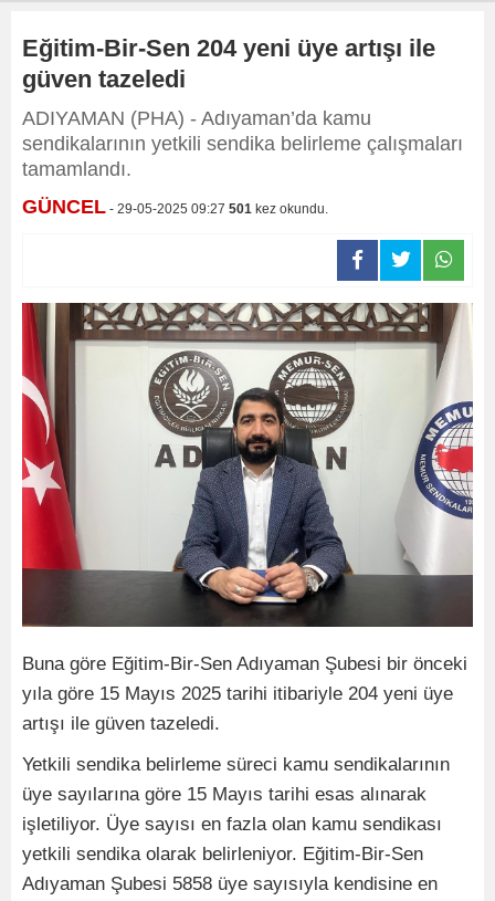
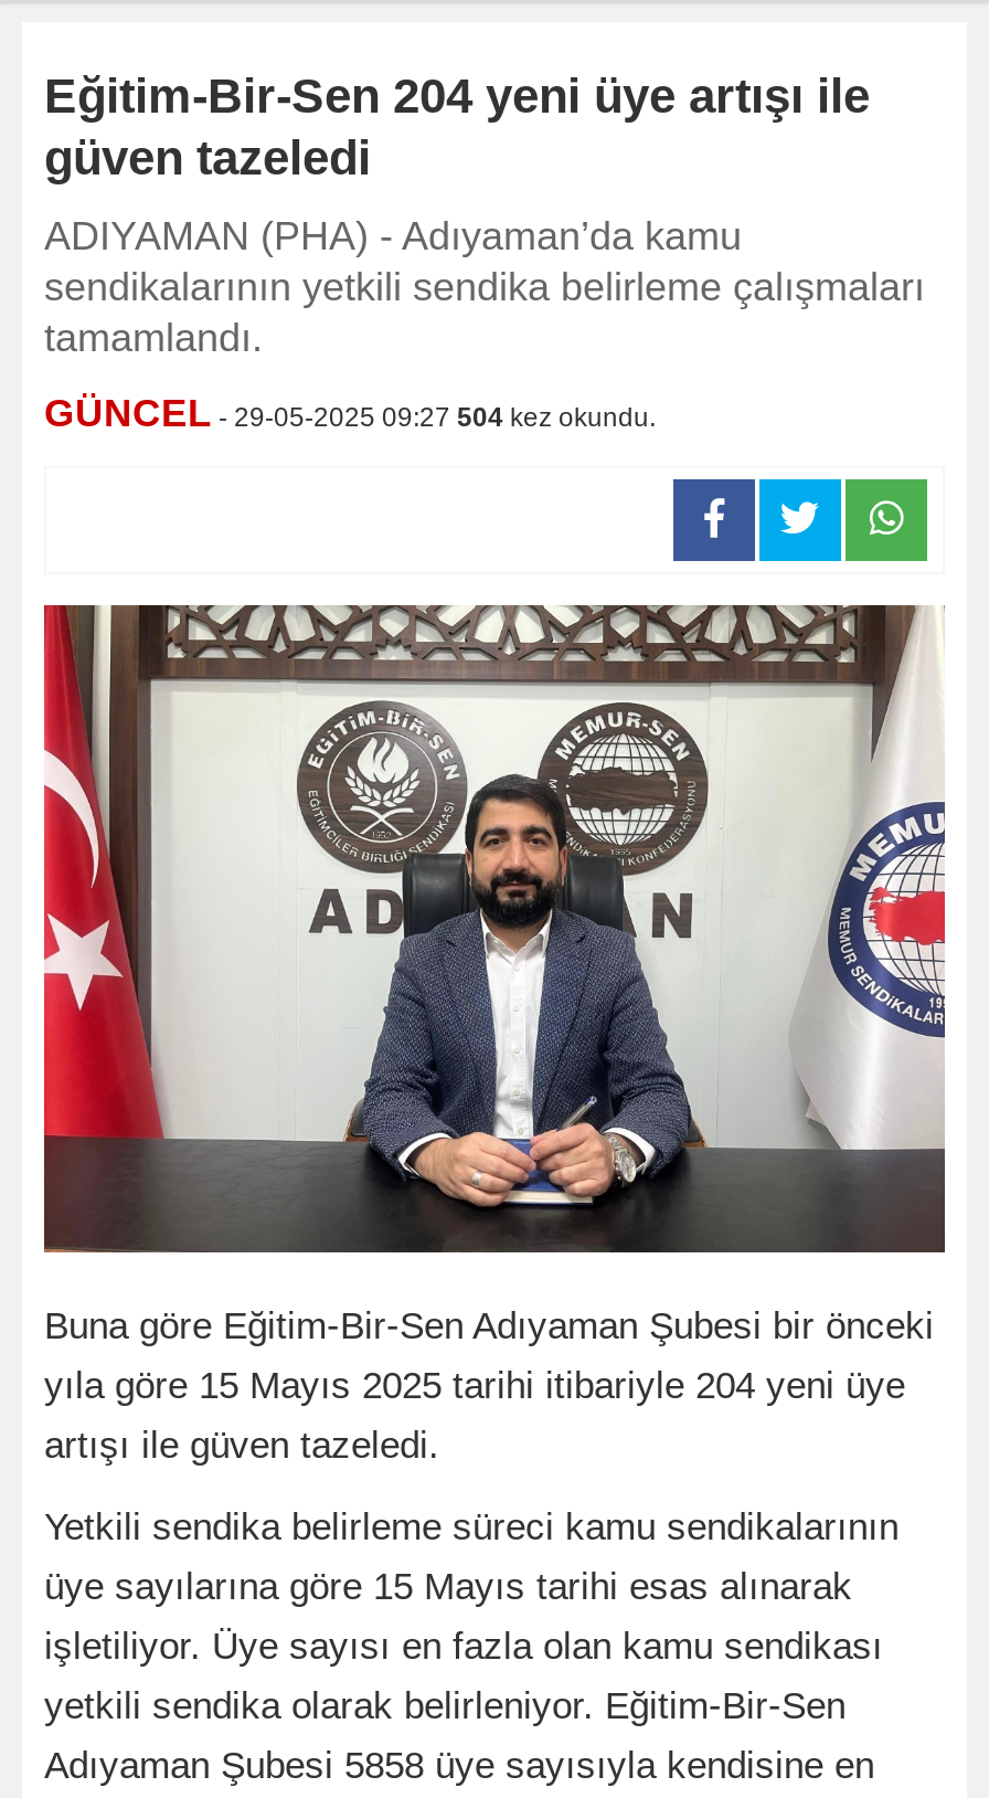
[22,196,328,218] GÜNCEL - 29-05-2025 09:27 501 kez okundu. -> [44,391,656,435] GÜNCEL - 29-05-2025 09:27 504 kez okundu.

